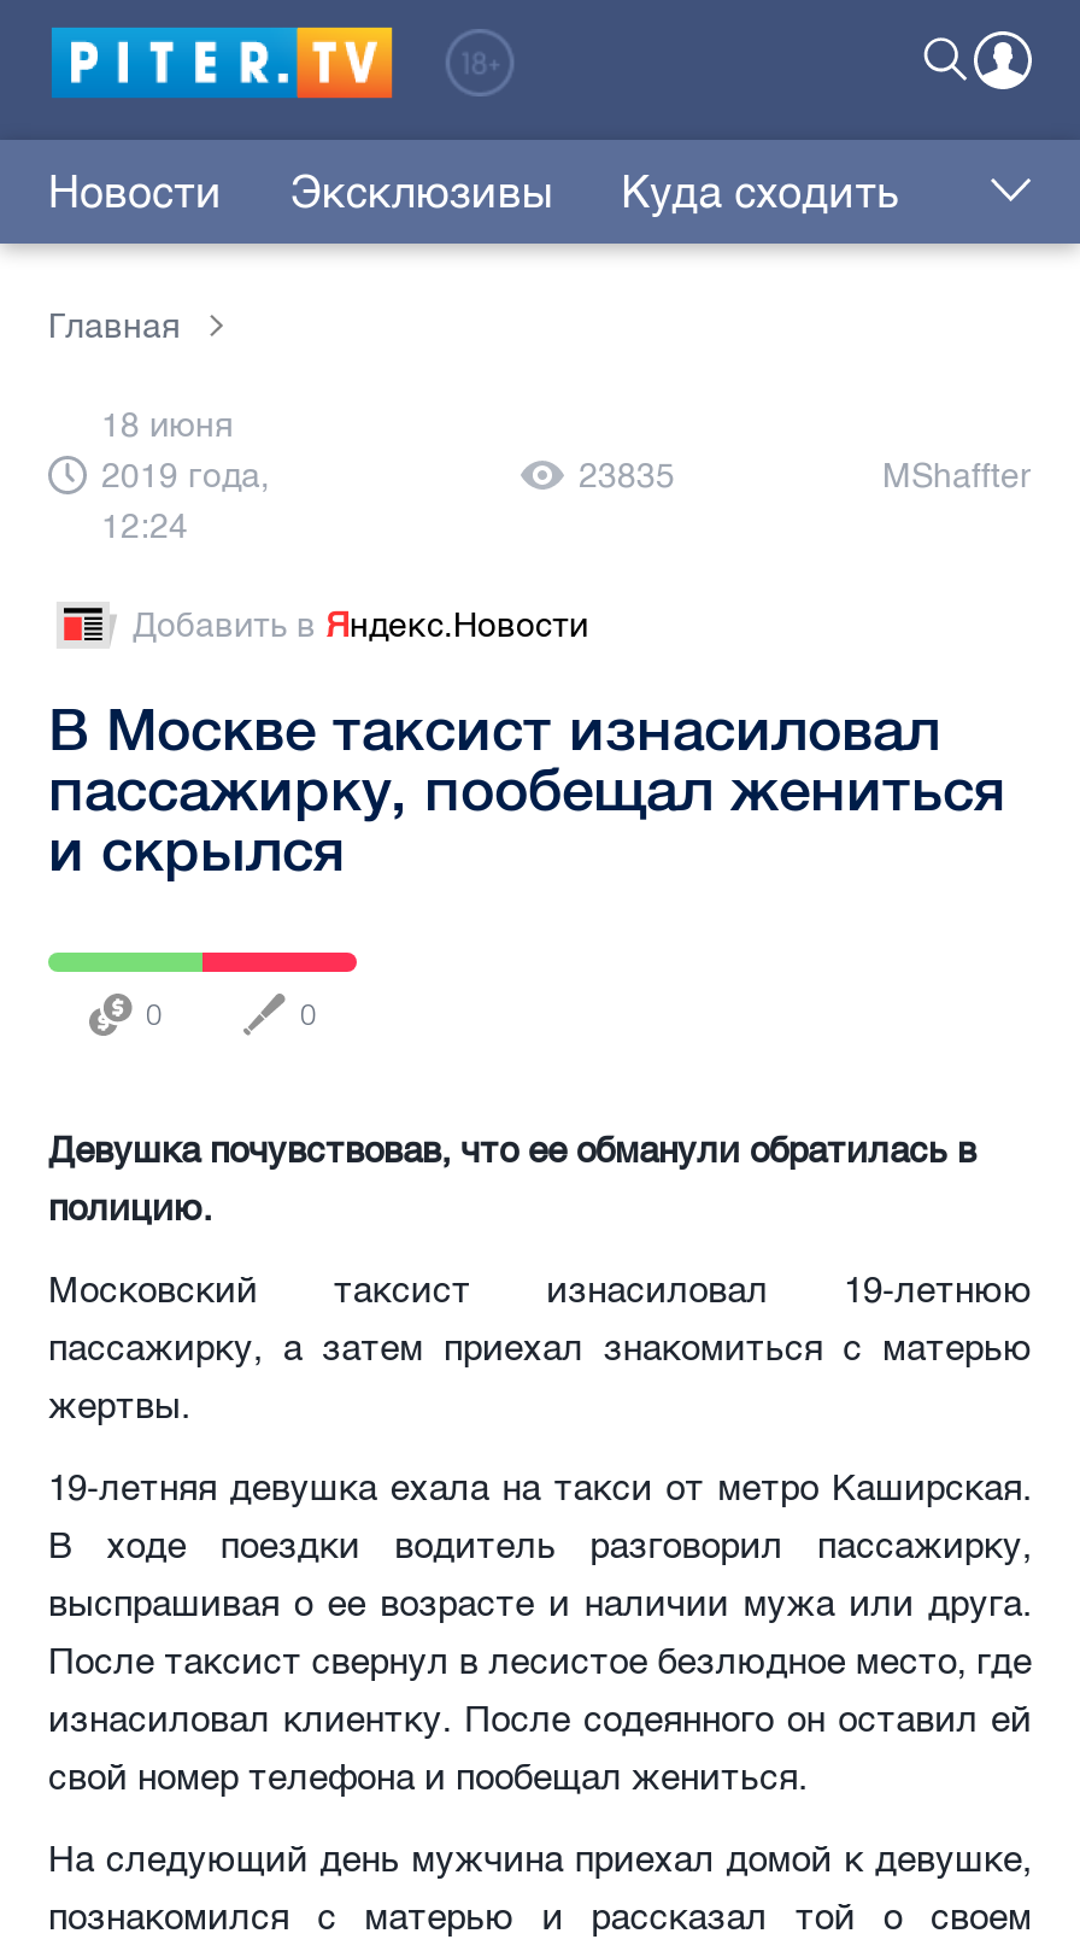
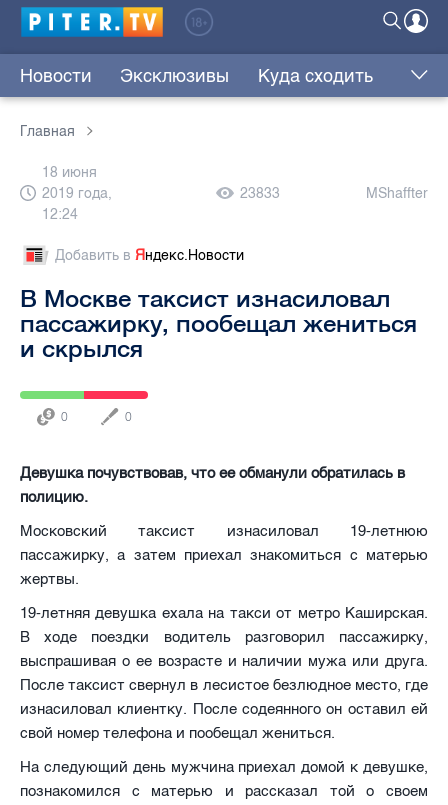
[579,456,675,497] 23835 -> [240,185,280,202] 23833

